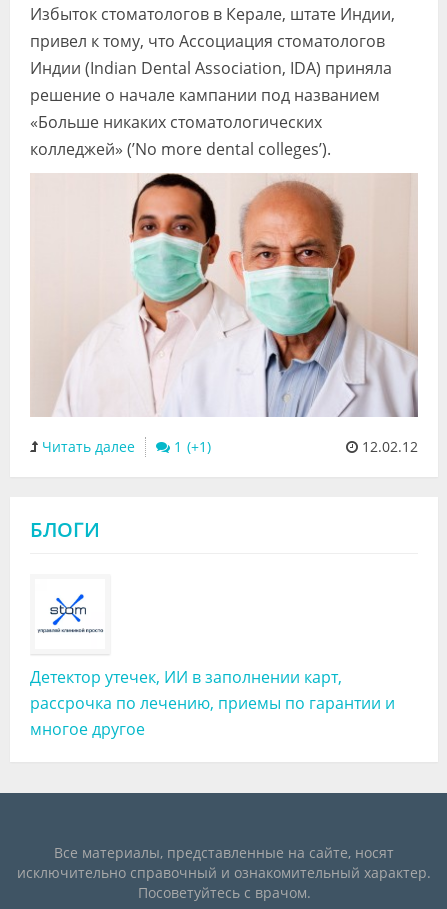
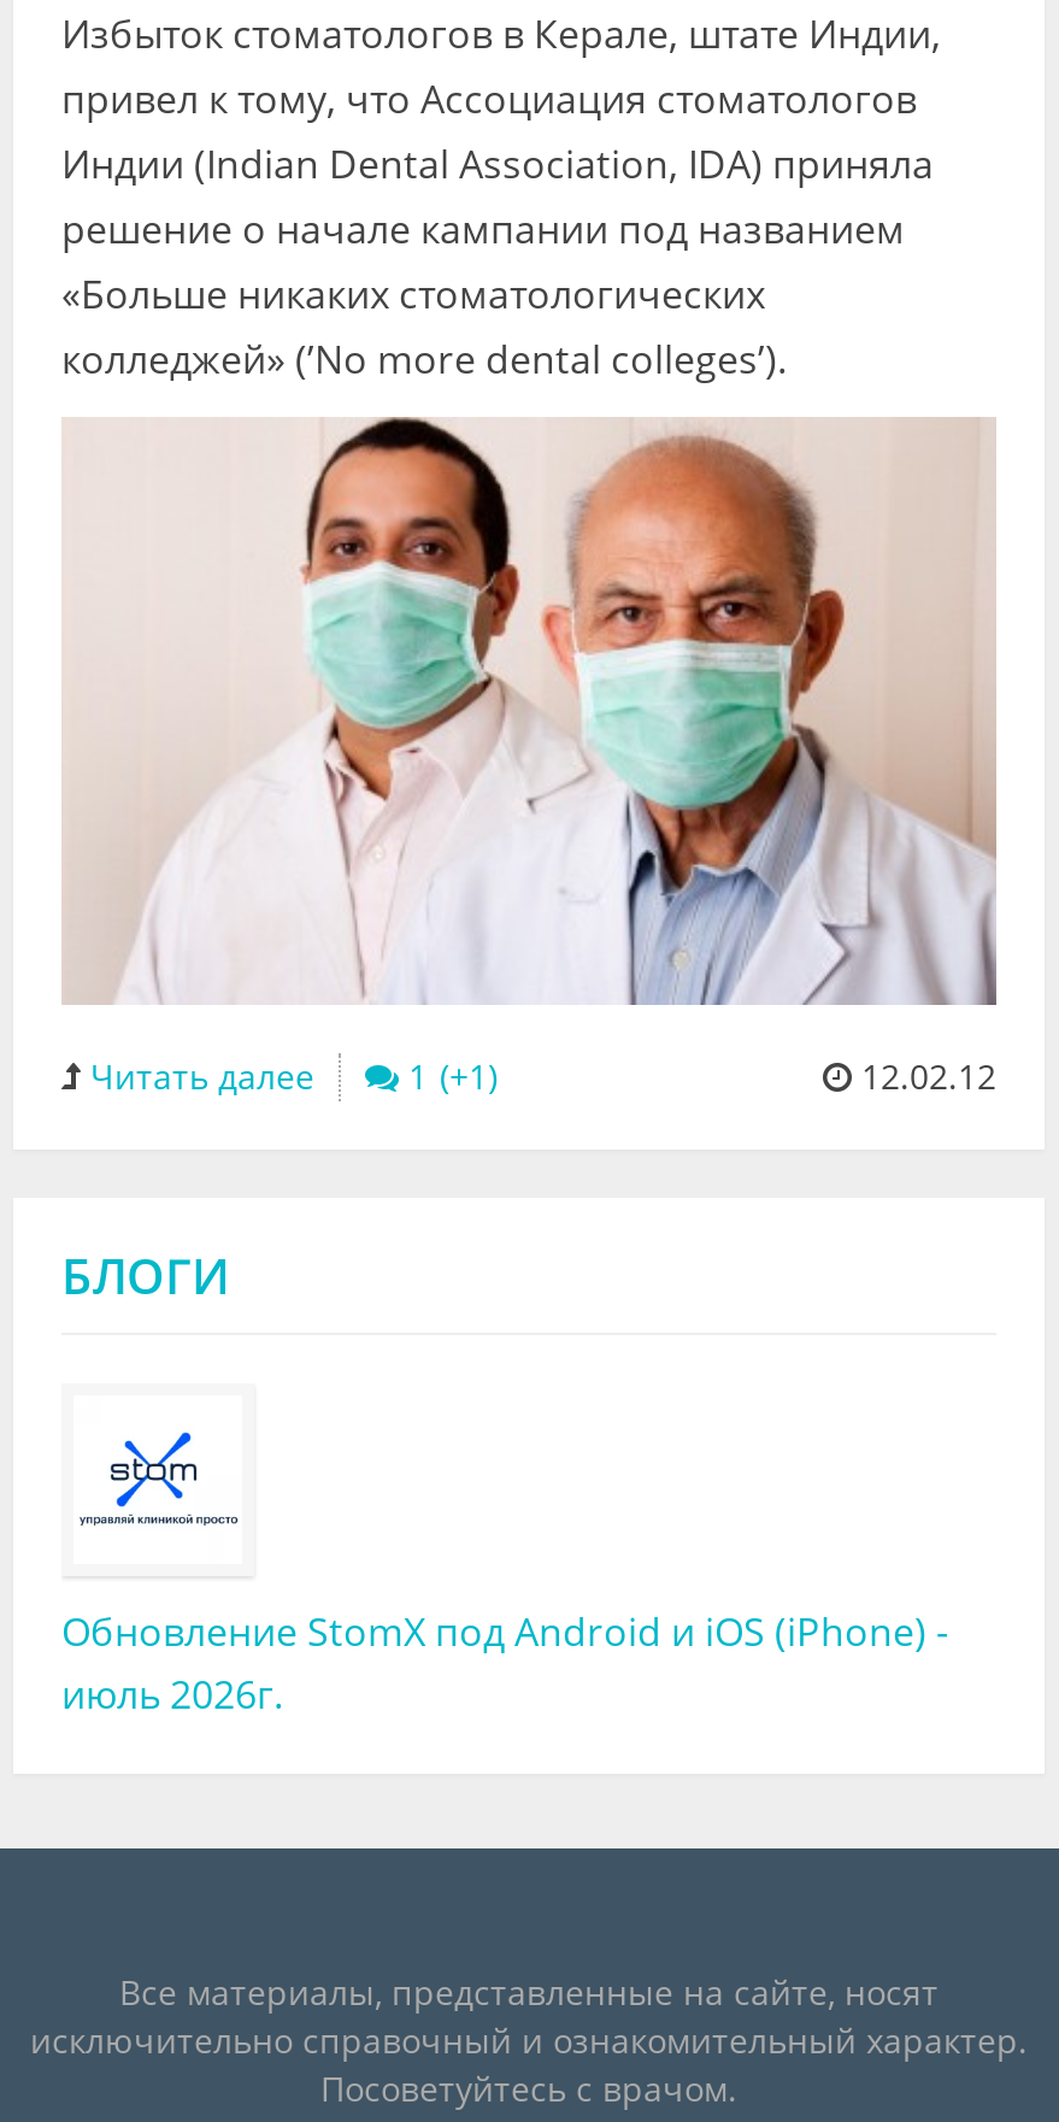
[30,666,395,740] Детектор утечек, ИИ в заполнении карт, | рассрочка по лечению, приемы по гарантии и | многое другое -> [61,1606,948,1722] Обновление StomX под Android и iOS (iPhone) - | июль 2026г.

